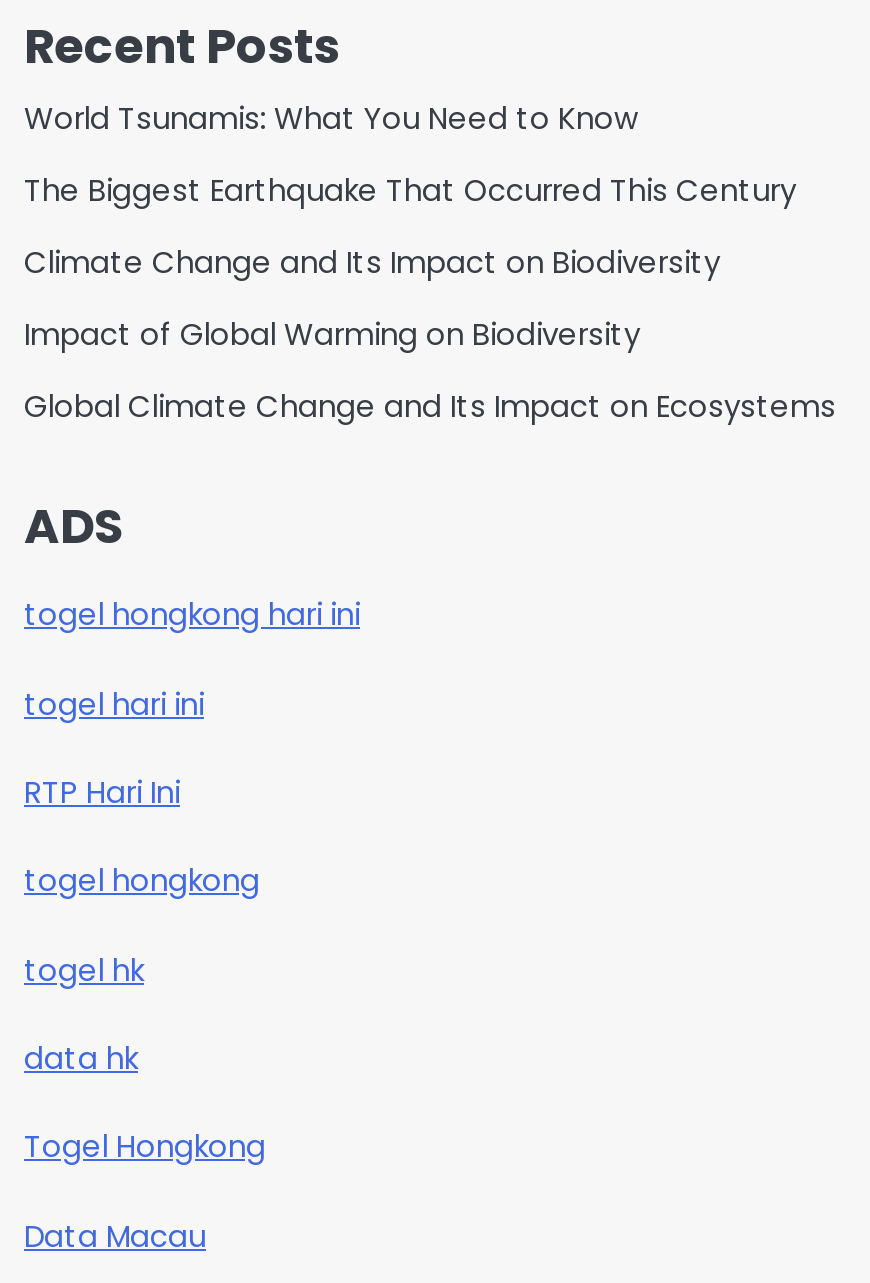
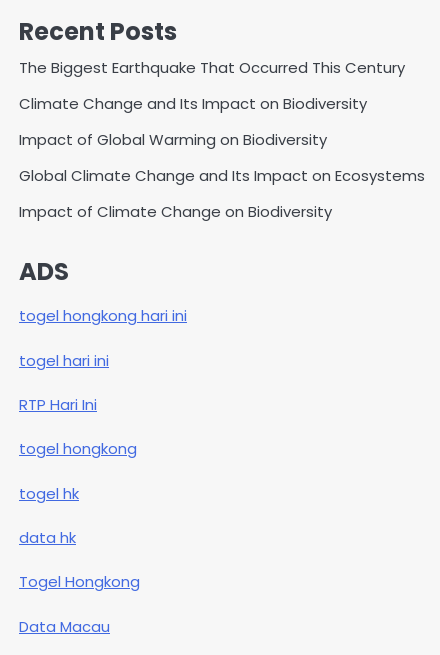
[24,98,638,140] World Tsunamis: What You Need to Know -> none
moved [24,170,836,428] -> [19,57,425,186]: The Biggest Earthquake That Occurred This Century | Climate Change and Its Impact on Biodiversity | Impact of Global Warming on Biodiversity | Global Climate Change and Its Impact on Ecosystems
none -> [19,201,332,222] Impact of Climate Change on Biodiversity

